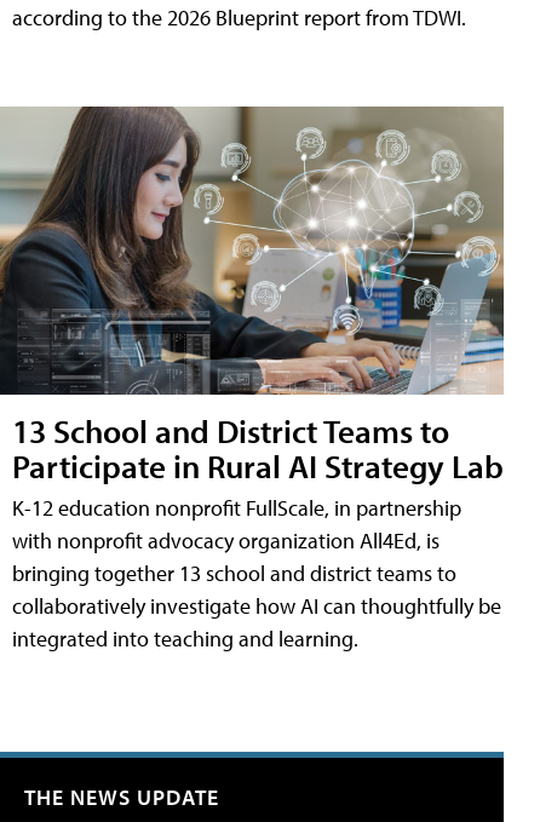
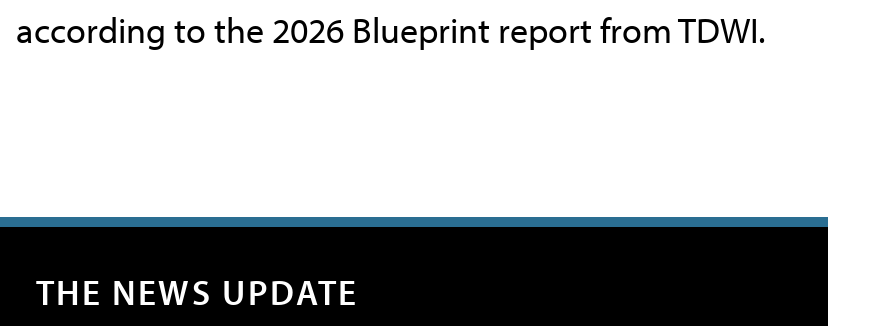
[4,105,505,653] [image] | 13 School and District Teams to | Participate in Rural AI Strategy Lab | K-12 education nonprofit FullScale, in partnership | with nonprofit advocacy organization All4Ed, is | bringing together 13 school and district teams to | collaboratively investigate how AI can thoughtfully be | integrated into teaching and learning. -> none

